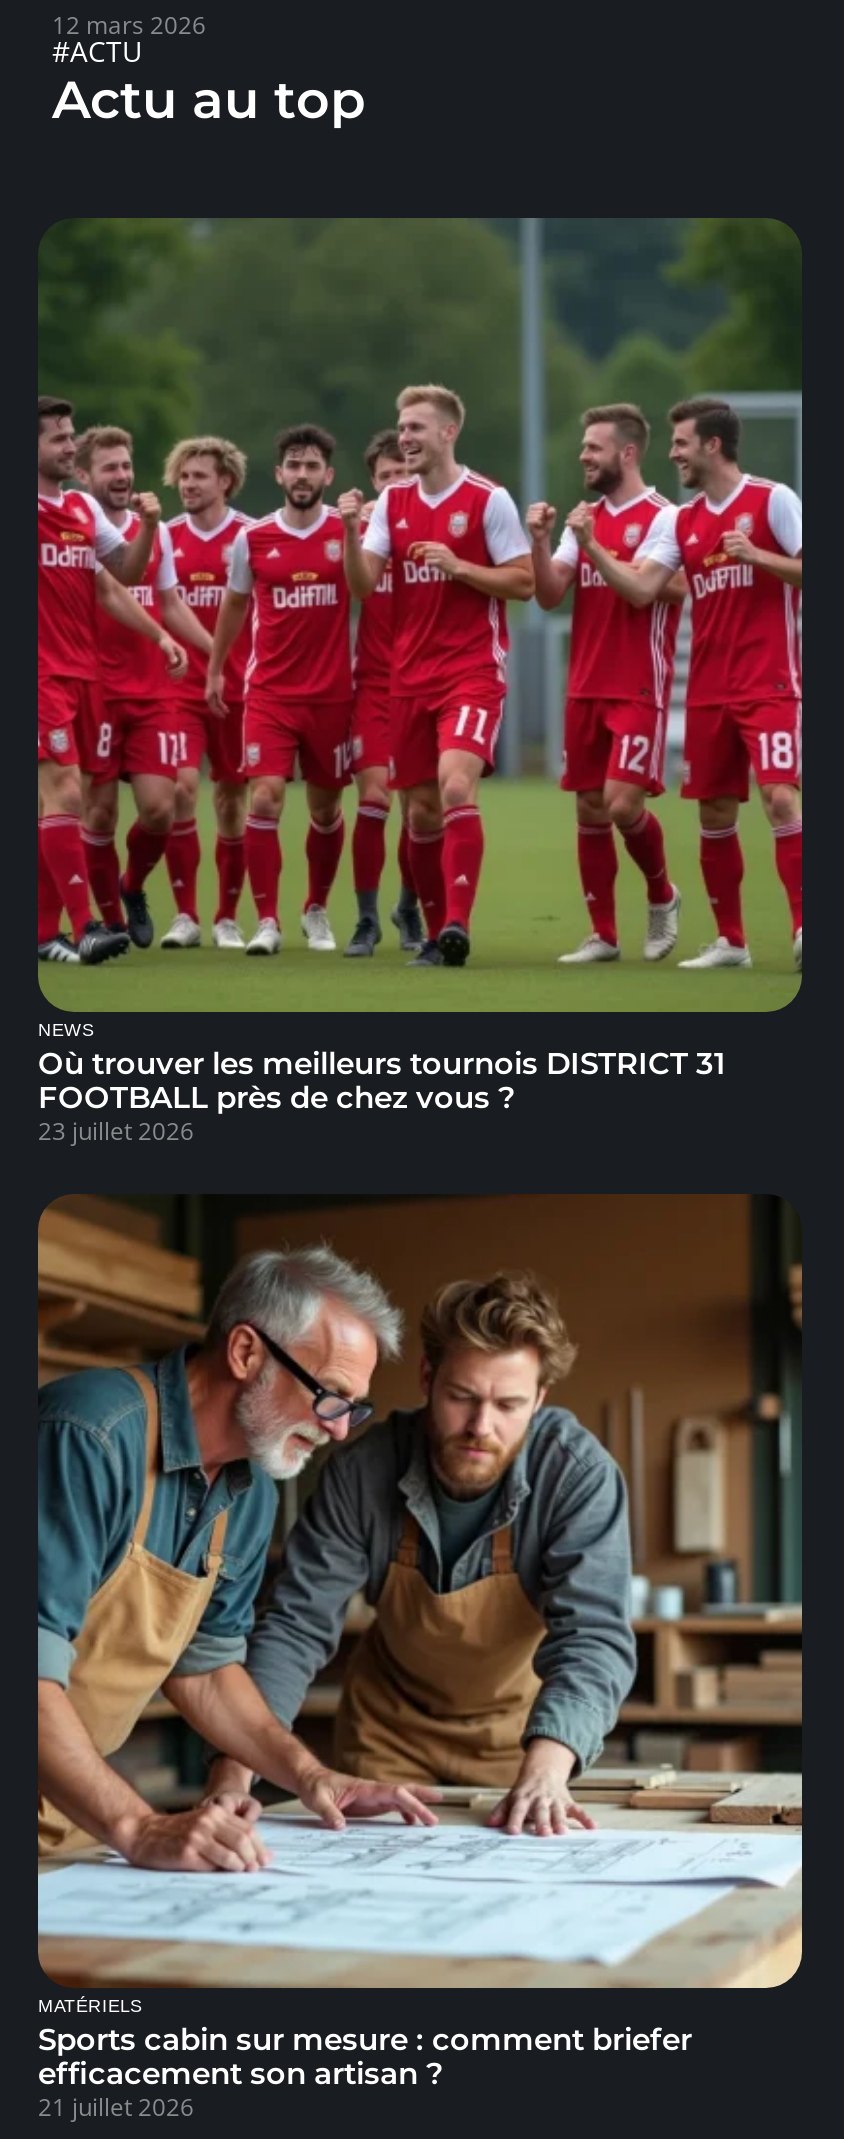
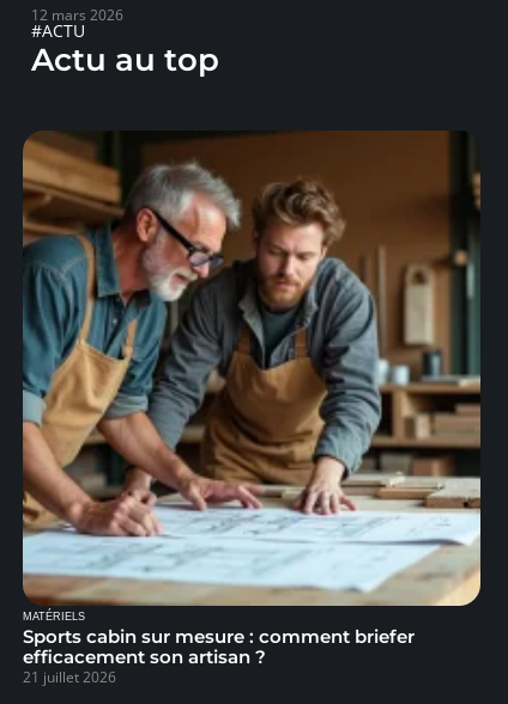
[36,218,804,1149] [image] | NEWS | Où trouver les meilleurs tournois DISTRICT 31 | FOOTBALL près de chez vous ? | 23 juillet 2026 -> none

